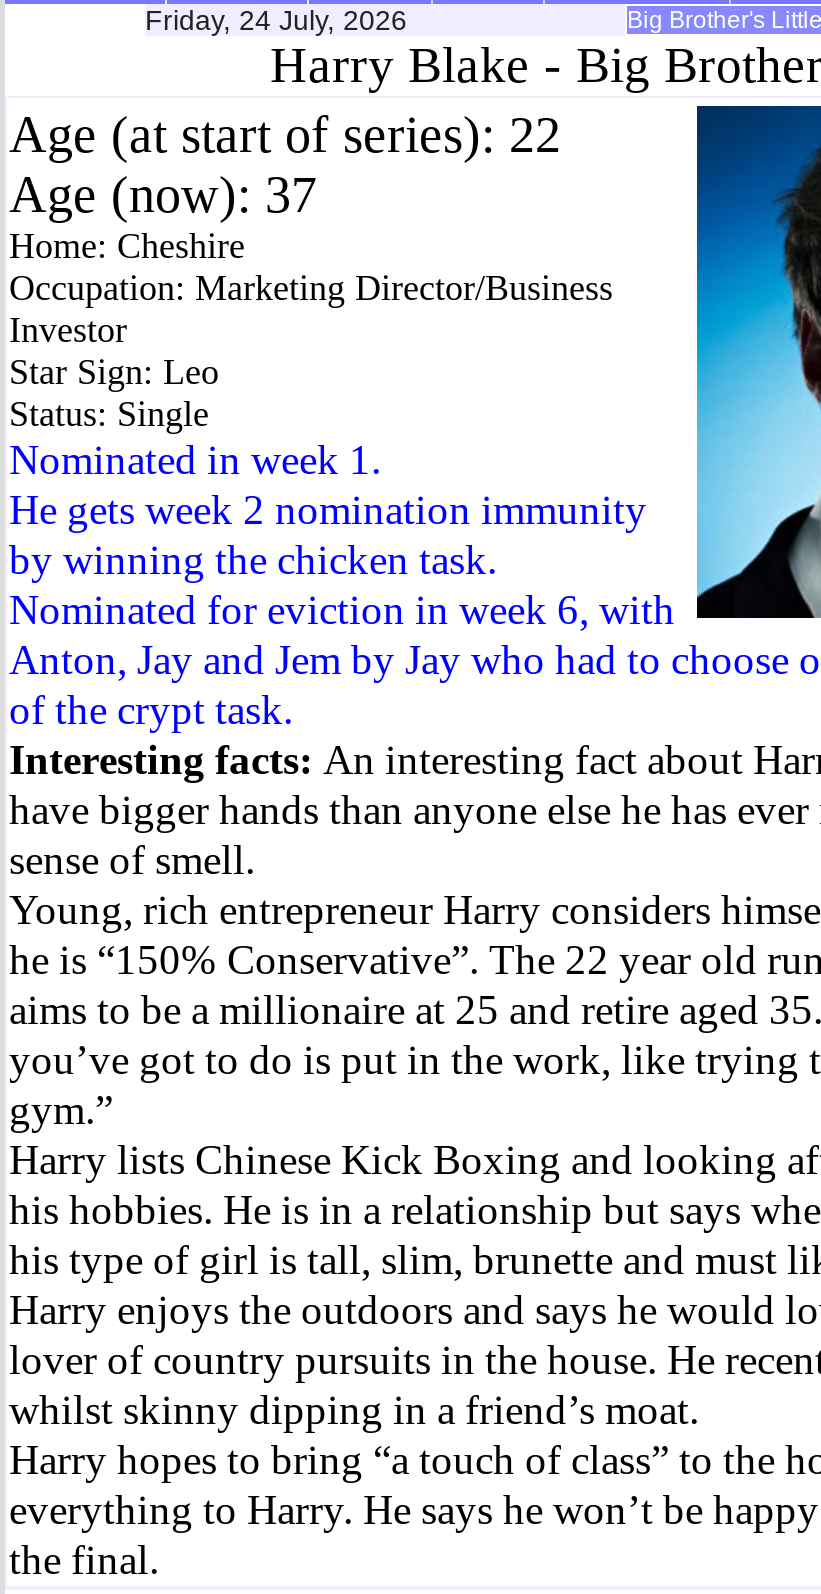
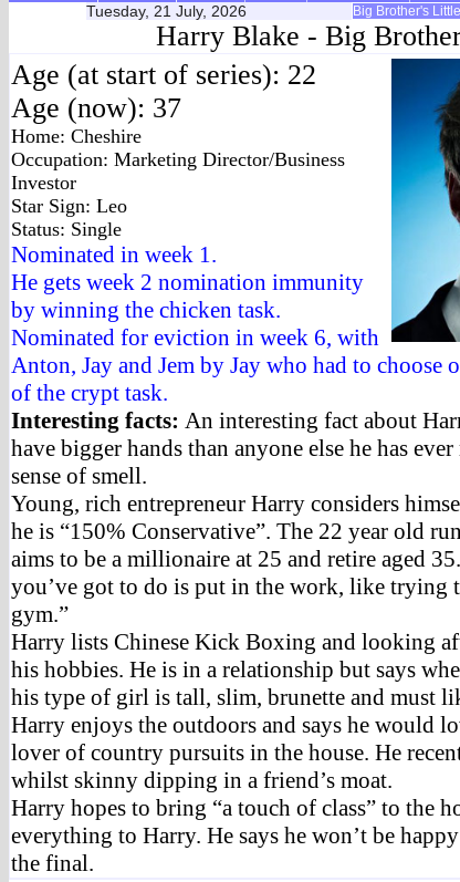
[145,4,407,36] Friday, 24 July, 2026 -> [86,2,247,20] Tuesday, 21 July, 2026

